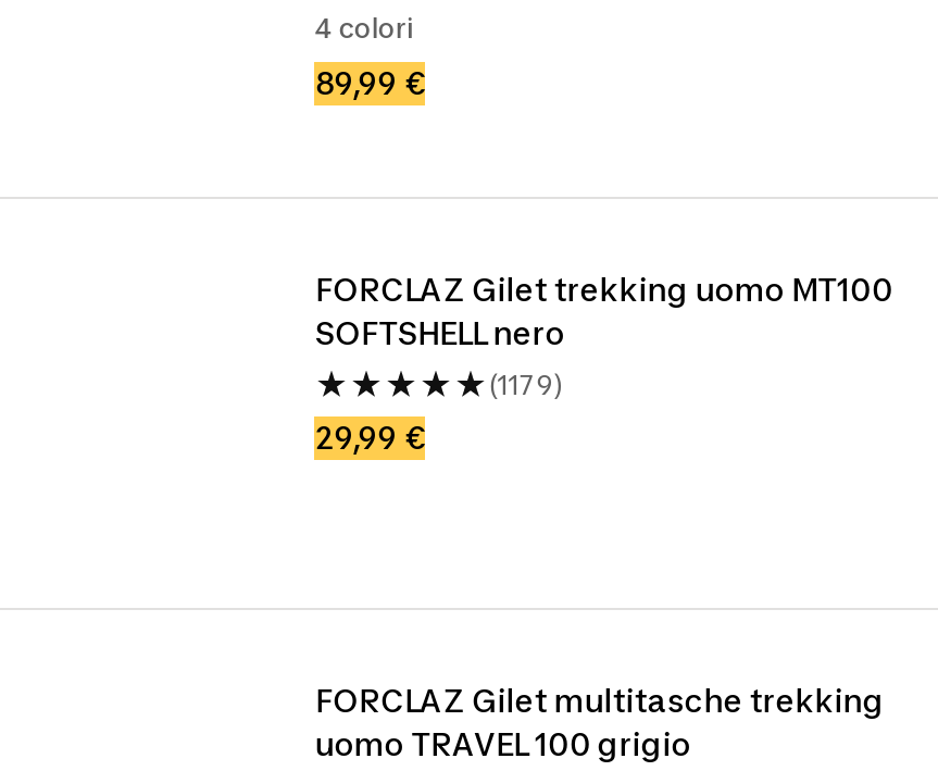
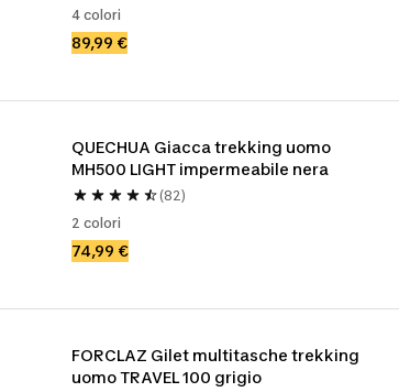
[315,271,893,455] FORCLAZ Gilet trekking uomo MT100 | SOFTSHELL nero | (1179) | 29,99 € -> [72,138,331,260] QUECHUA Giacca trekking uomo | MH500 LIGHT impermeabile nera | (82) | 2 colori | 74,99 €

